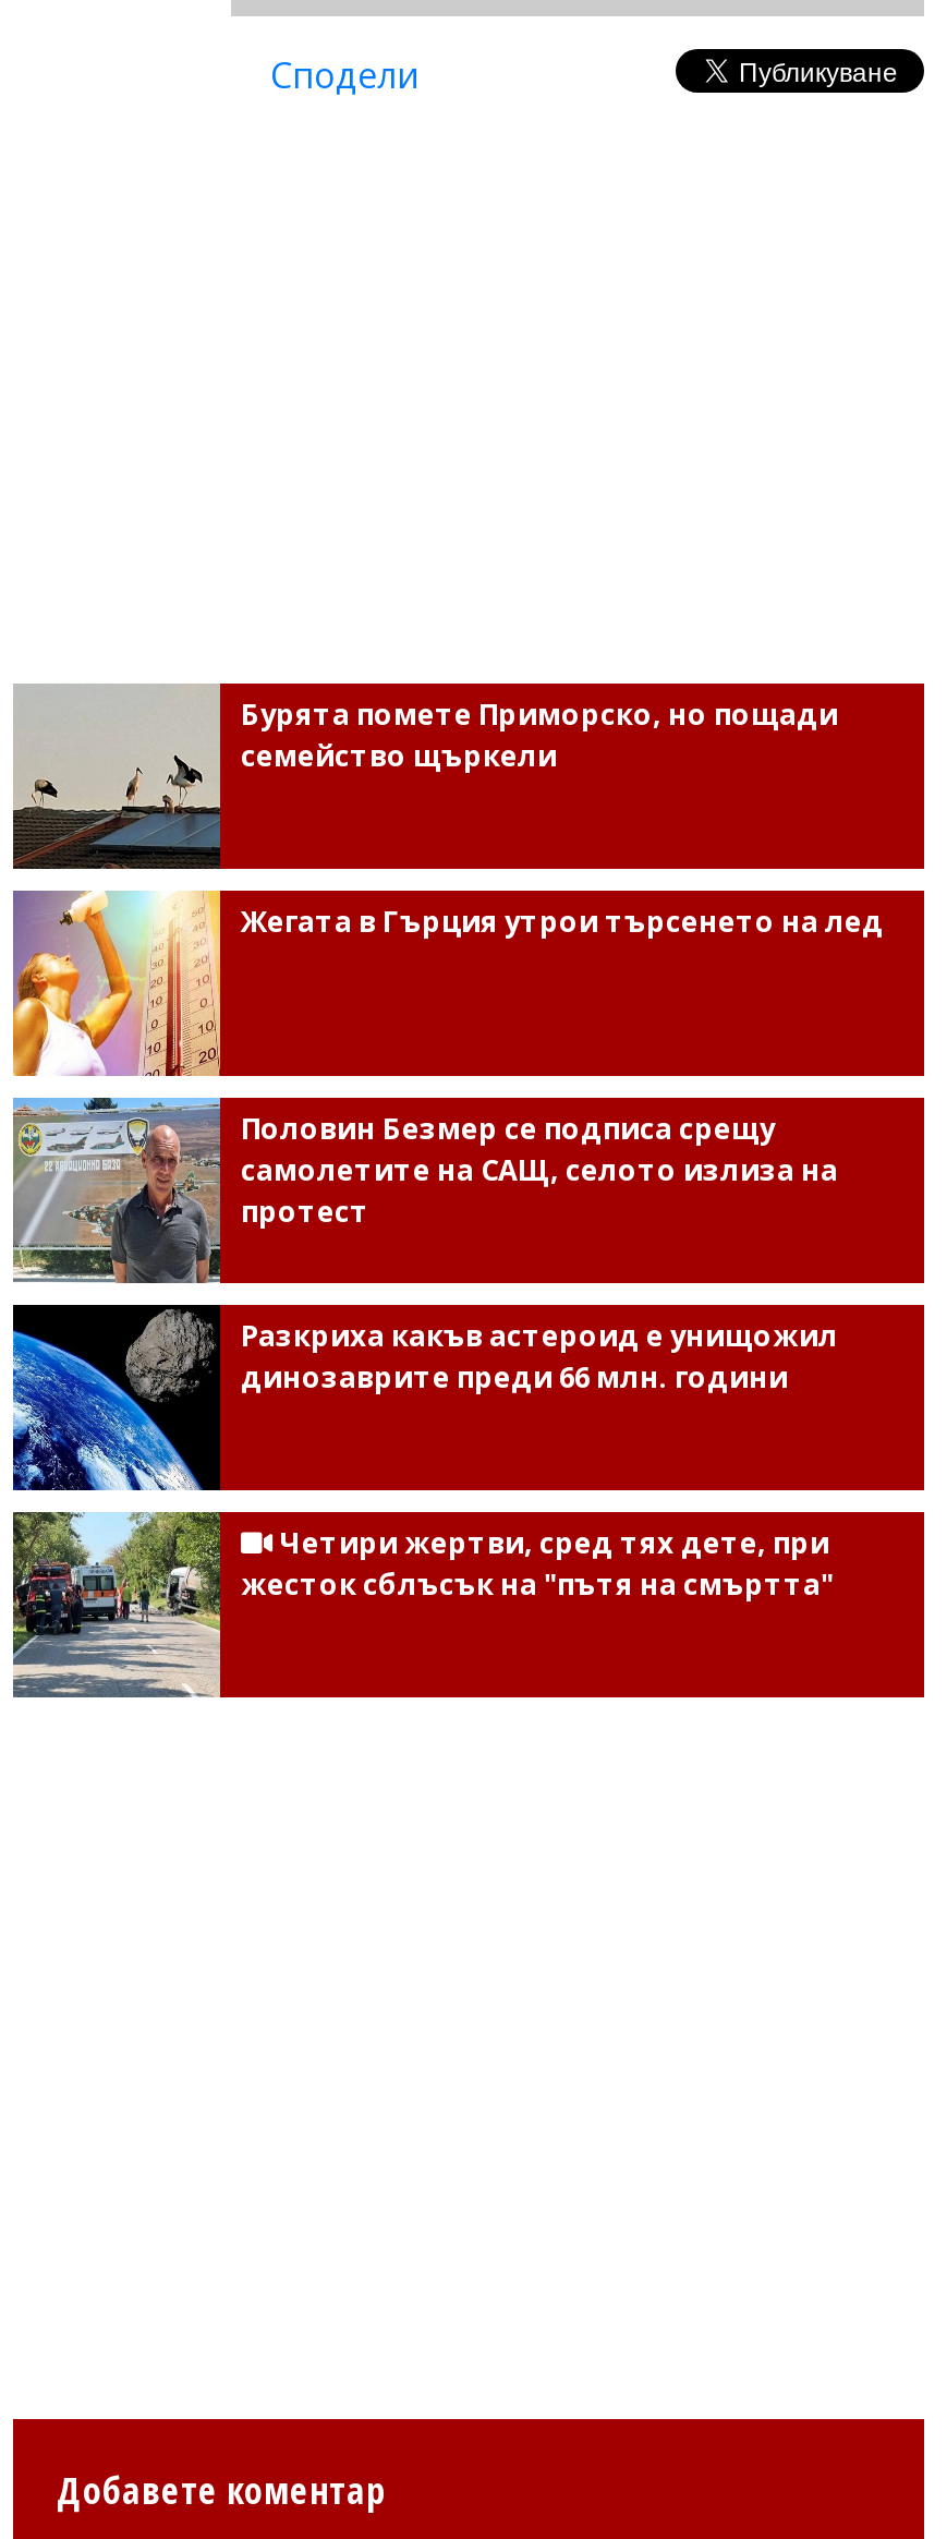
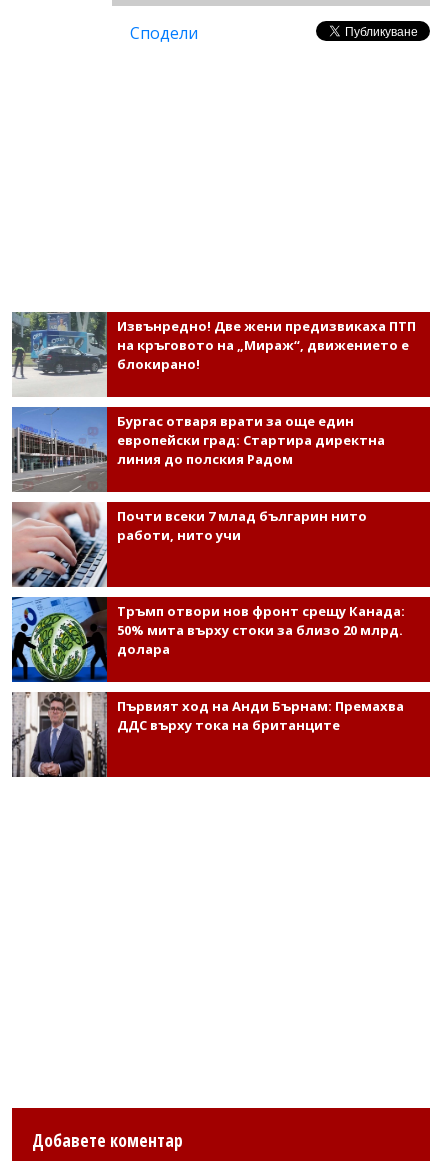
[11,686,838,871] [image] | Бурята помете Приморско, но пощади | семейство щъркели -> [12,312,415,397] [image] | Извънредно! Две жени предизвикаха ПТП | на кръговото на „Мираж“, движението е | блокирано!
[11,888,884,1078] [image] | Жегата в Гърция утрои търсенето на лед -> [11,406,384,493] [image] | Бургас отваря врати за още един | европейски град: Стартира директна | линия до полския Радом
[11,1096,838,1285] [image] | Половин Безмер се подписа срещу | самолетите на САЩ, селото излиза на | протест -> [11,501,366,588] [image] | Почти всеки 7 млад българин нито | работи, нито учи
[11,1303,838,1492] [image] | Разкриха какъв астероид е унищожил | динозаврите преди 66 млн. години -> [11,596,404,683] [image] | Тръмп отвори нов фронт срещу Канада: | 50% мита върху стоки за близо 20 млрд. | долара
[13,1510,834,1700] [image] | Четири жертви, сред тях дете, при | жесток сблъсък на "пътя на смъртта" -> [12,691,403,778] [image] | Първият ход на Анди Бърнам: Премахва | ДДС върху тока на британците

